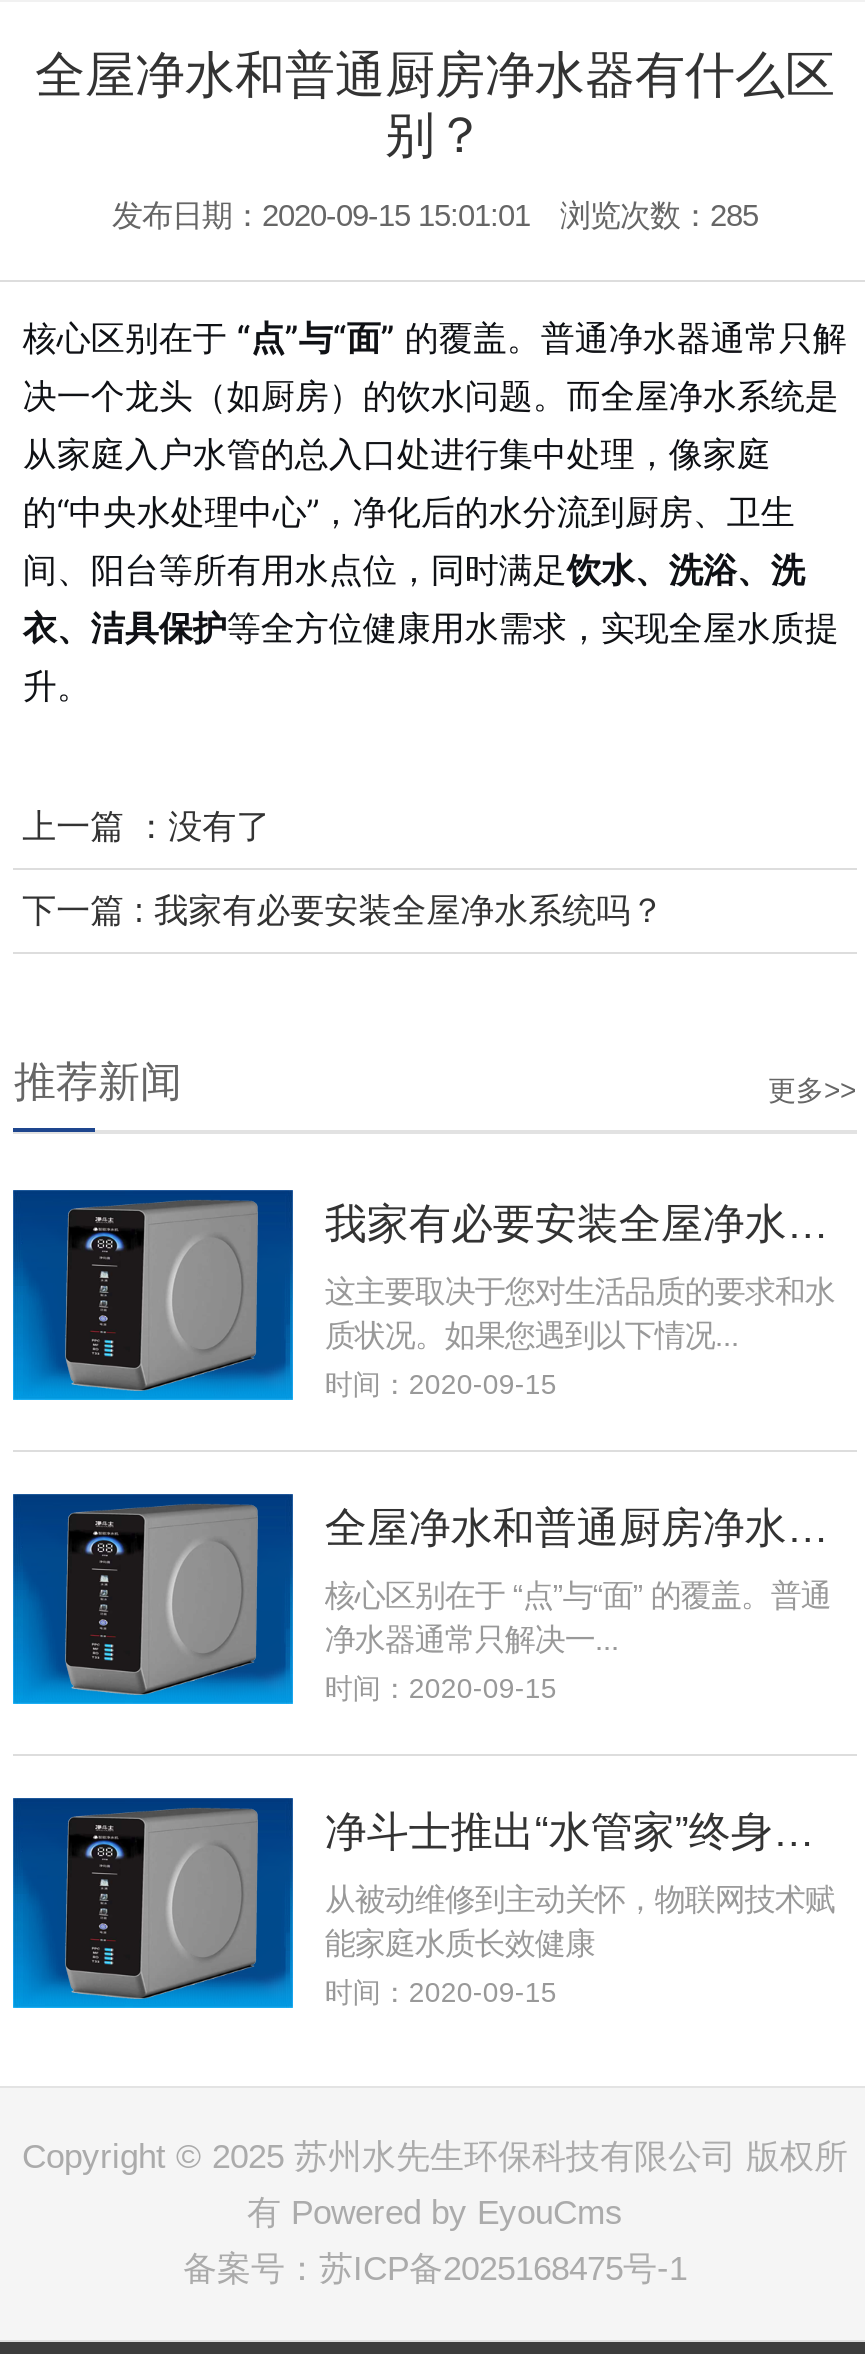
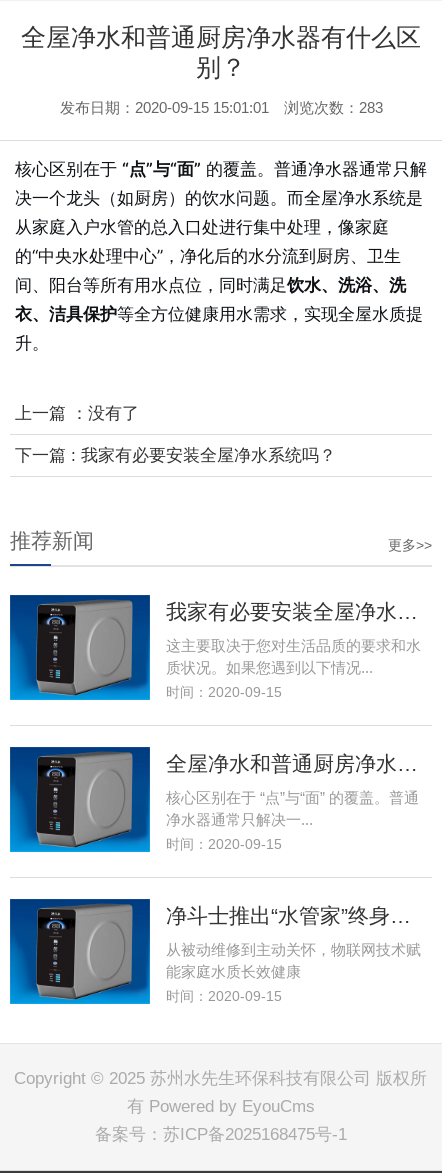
[112,198,758,232] 发布日期：2020-09-15 15:01:01 浏览次数：285 -> [59,99,382,116] 发布日期：2020-09-15 15:01:01 浏览次数：283

